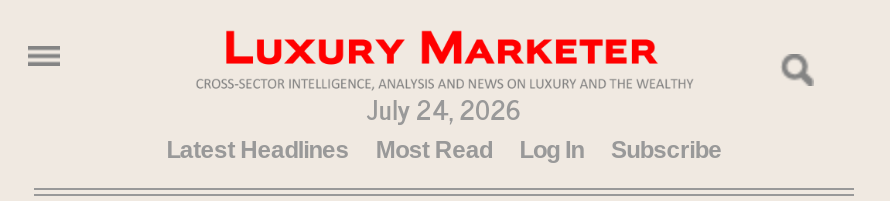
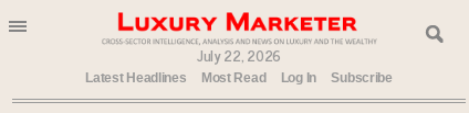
[367,86,521,130] July 24, 2026 -> [197,43,281,67] July 22, 2026

